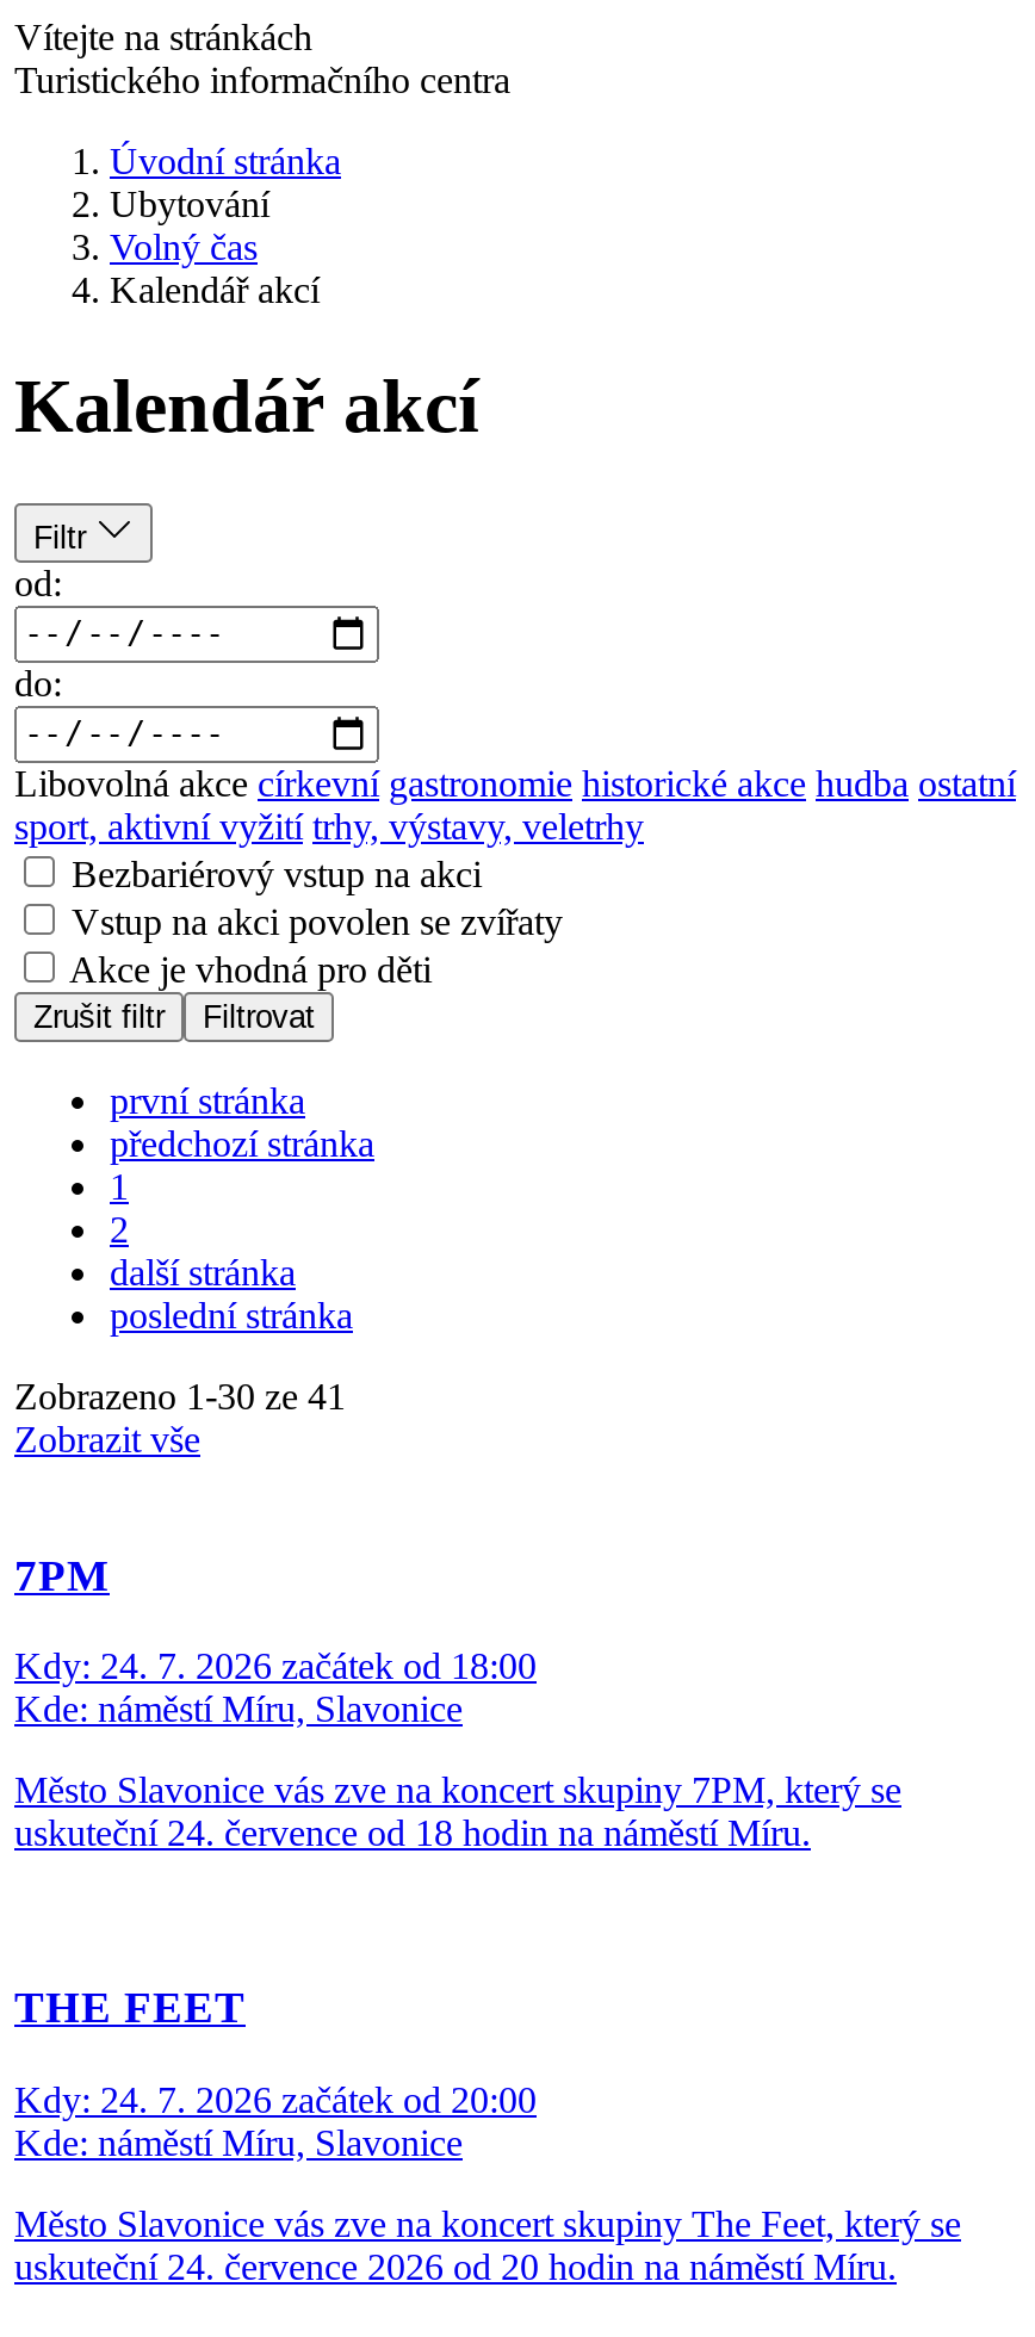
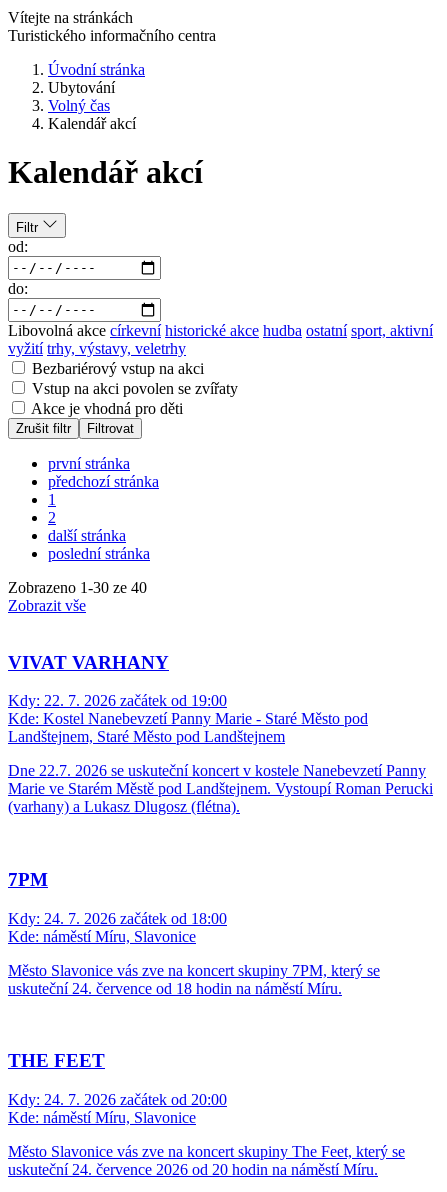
[14,763,1016,846] Libovolná akce církevní gastronomie historické akce hudba ostatní | sport, aktivní vyžití trhy, výstavy, veletrhy -> [8,322,433,357] Libovolná akce církevní historické akce hudba ostatní sport, aktivní | vyžití trhy, výstavy, veletrhy
[14,1376,346,1416] Zobrazeno 1 -30 ze 41 -> [8,579,147,596] Zobrazeno 1 -30 ze 40
none -> [8,652,433,815] VIVAT VARHANY | Kdy: 22. 7. 2026 začátek od 19:00 | Kde: Kostel Nanebevzetí Panny Marie - Staré Město pod | Landštejnem, Staré Město pod Landštejnem | Dne 22.7. 2026 se uskuteční koncert v kostele Nanebevzetí Panny | Marie ve Starém Městě pod Landštejnem. Vystoupí Roman Perucki | (varhany) a Lukasz Dlugosz (flétna).

